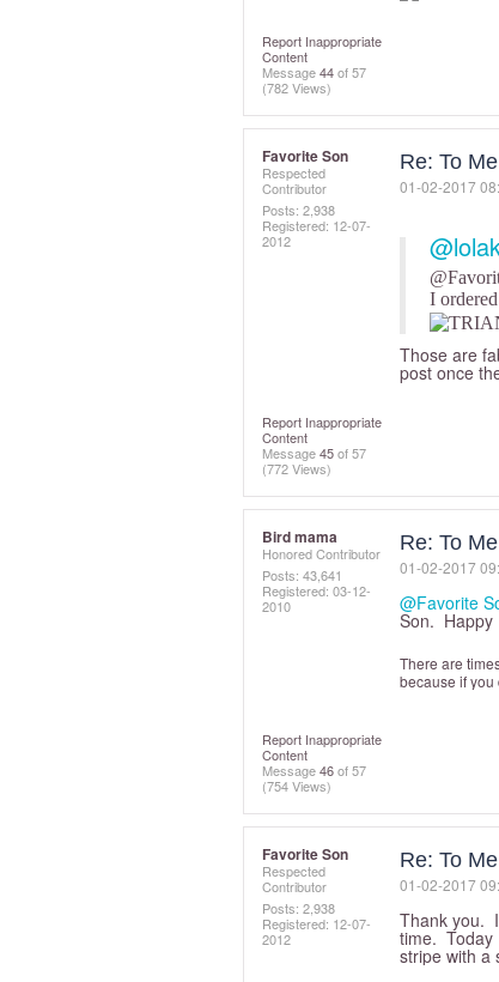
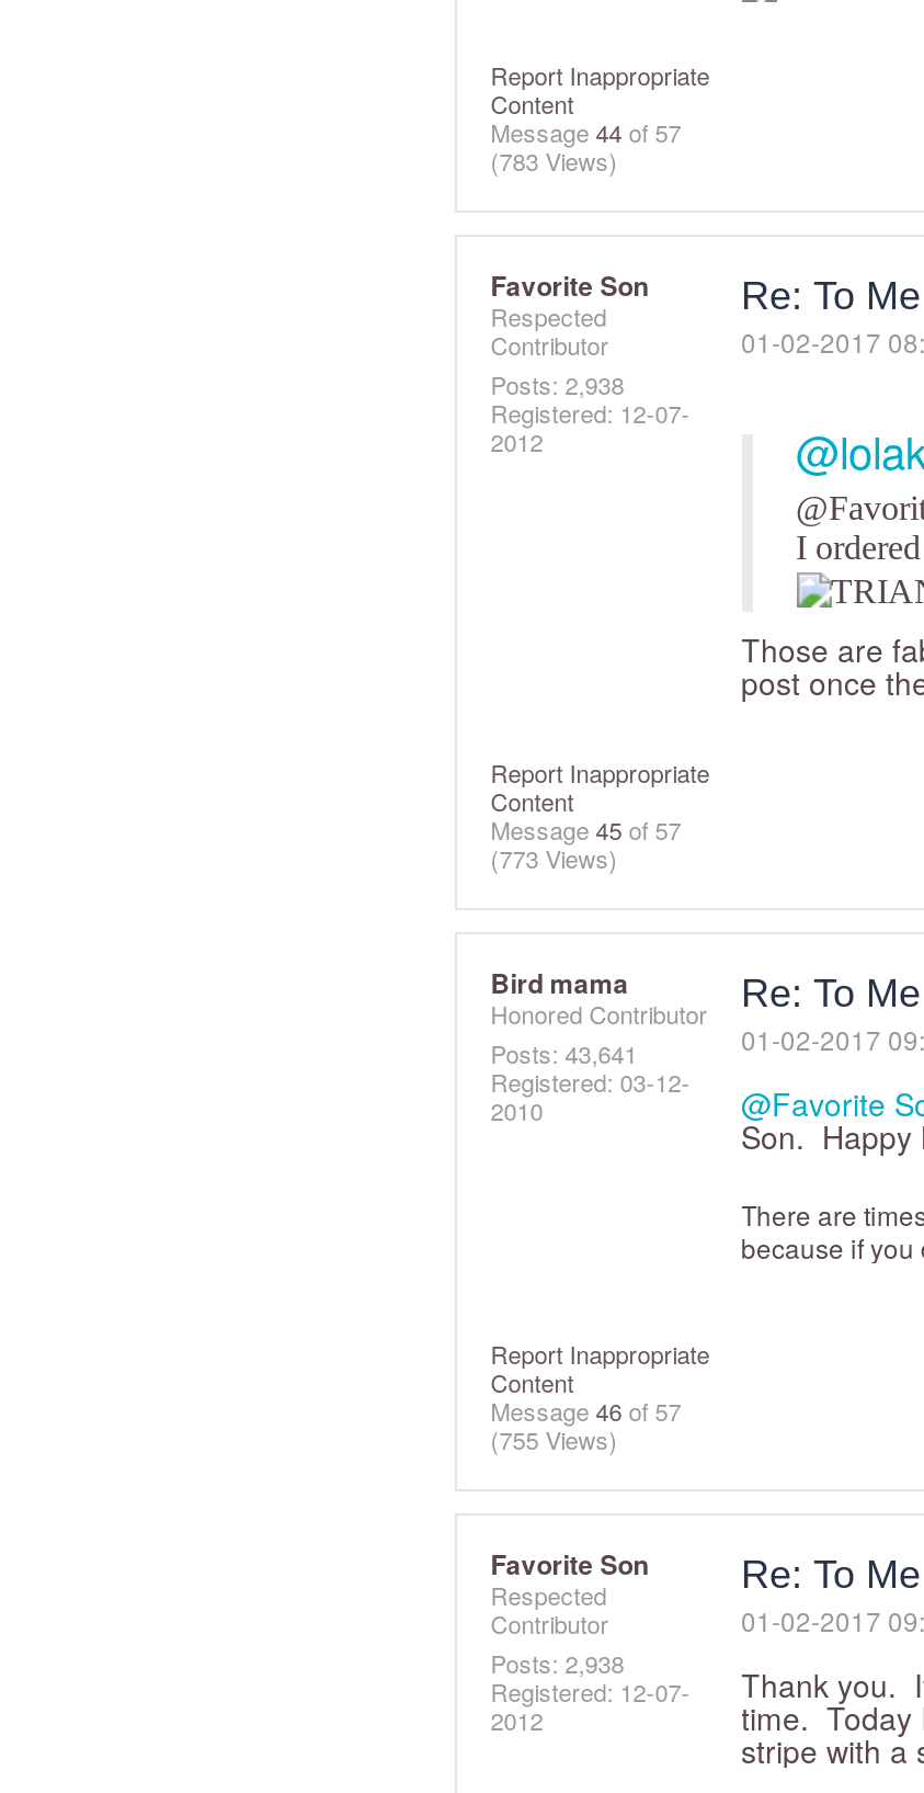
[262,78,332,97] (782 Views) -> [490,143,618,178] (783 Views)
[262,459,332,478] (772 Views) -> [490,840,618,875] (773 Views)
[262,776,332,795] (754 Views) -> [490,1421,618,1456] (755 Views)

